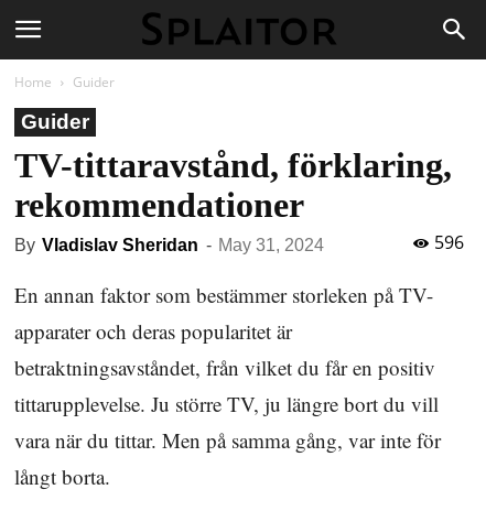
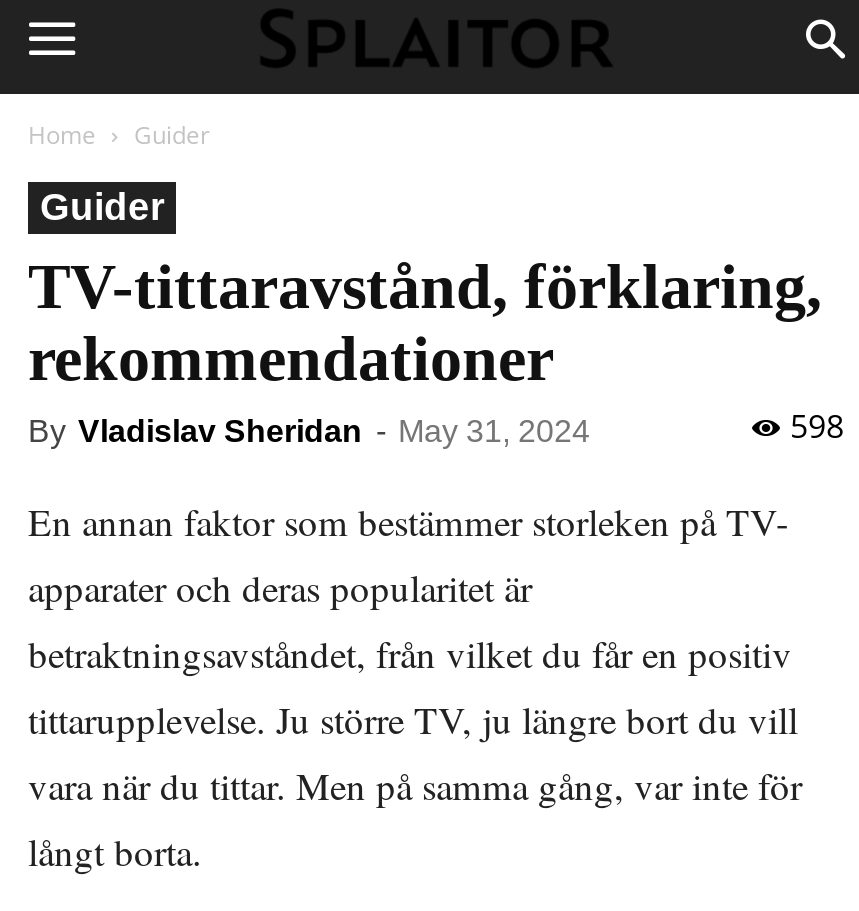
[434,230,464,254] 596 -> [790,404,844,448] 598

